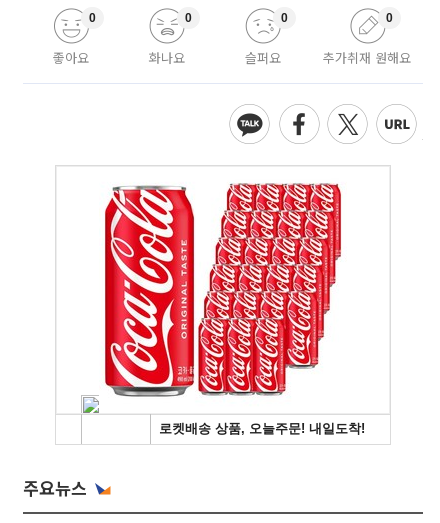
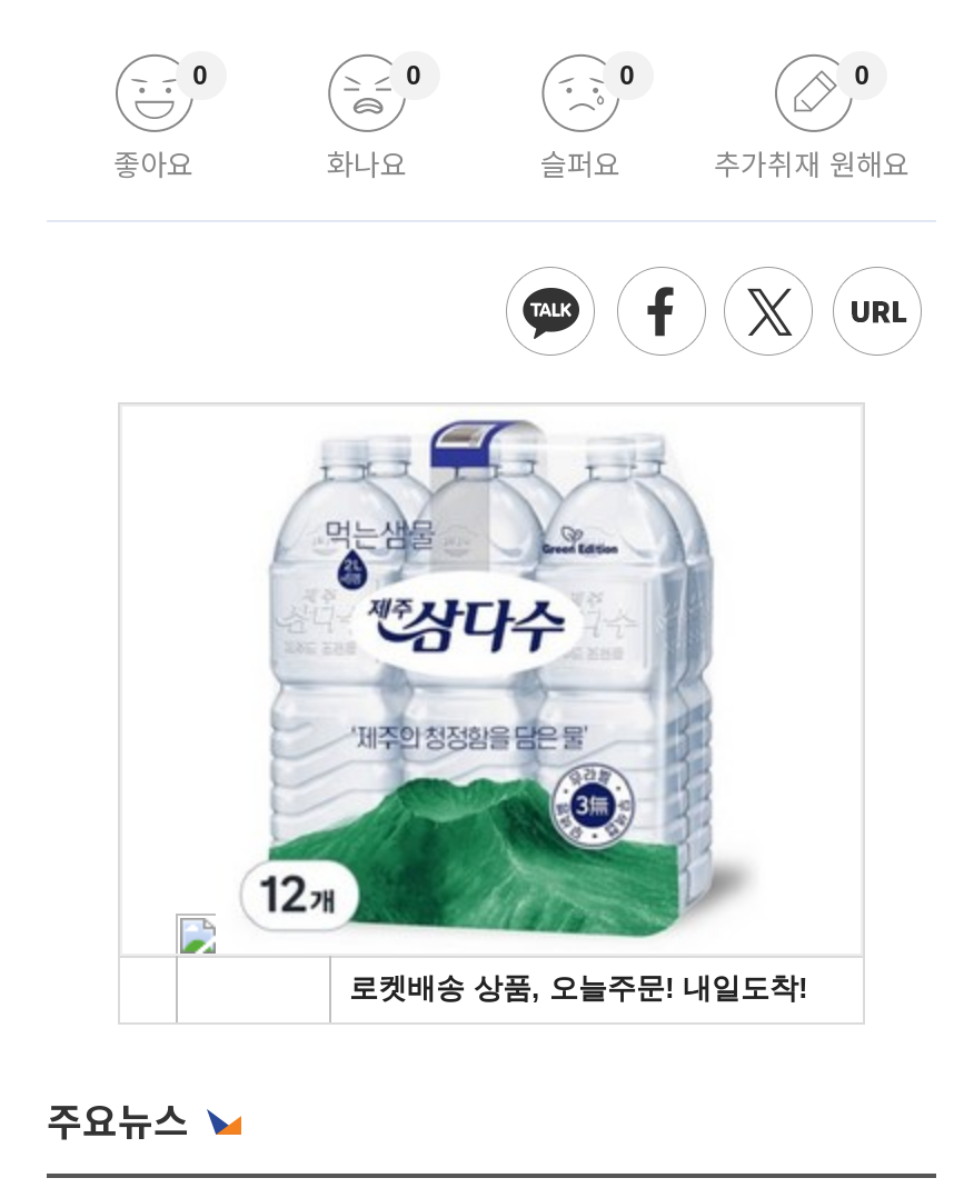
[104,173,342,406] [image] -> [229,418,754,940] [image]

